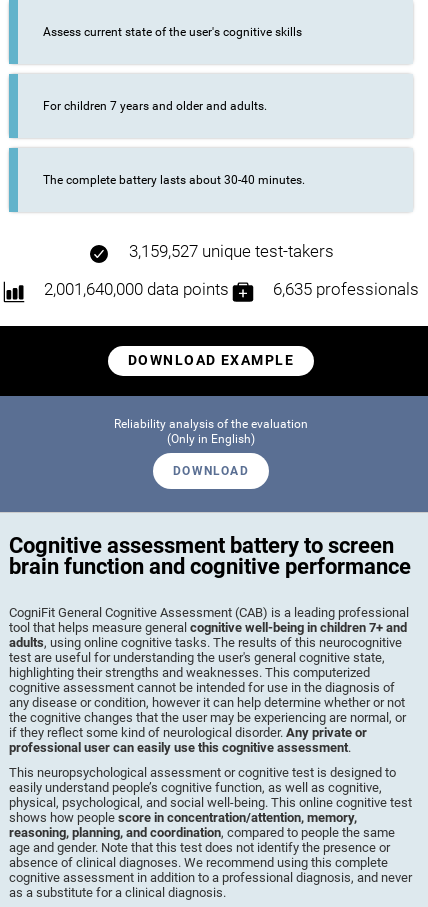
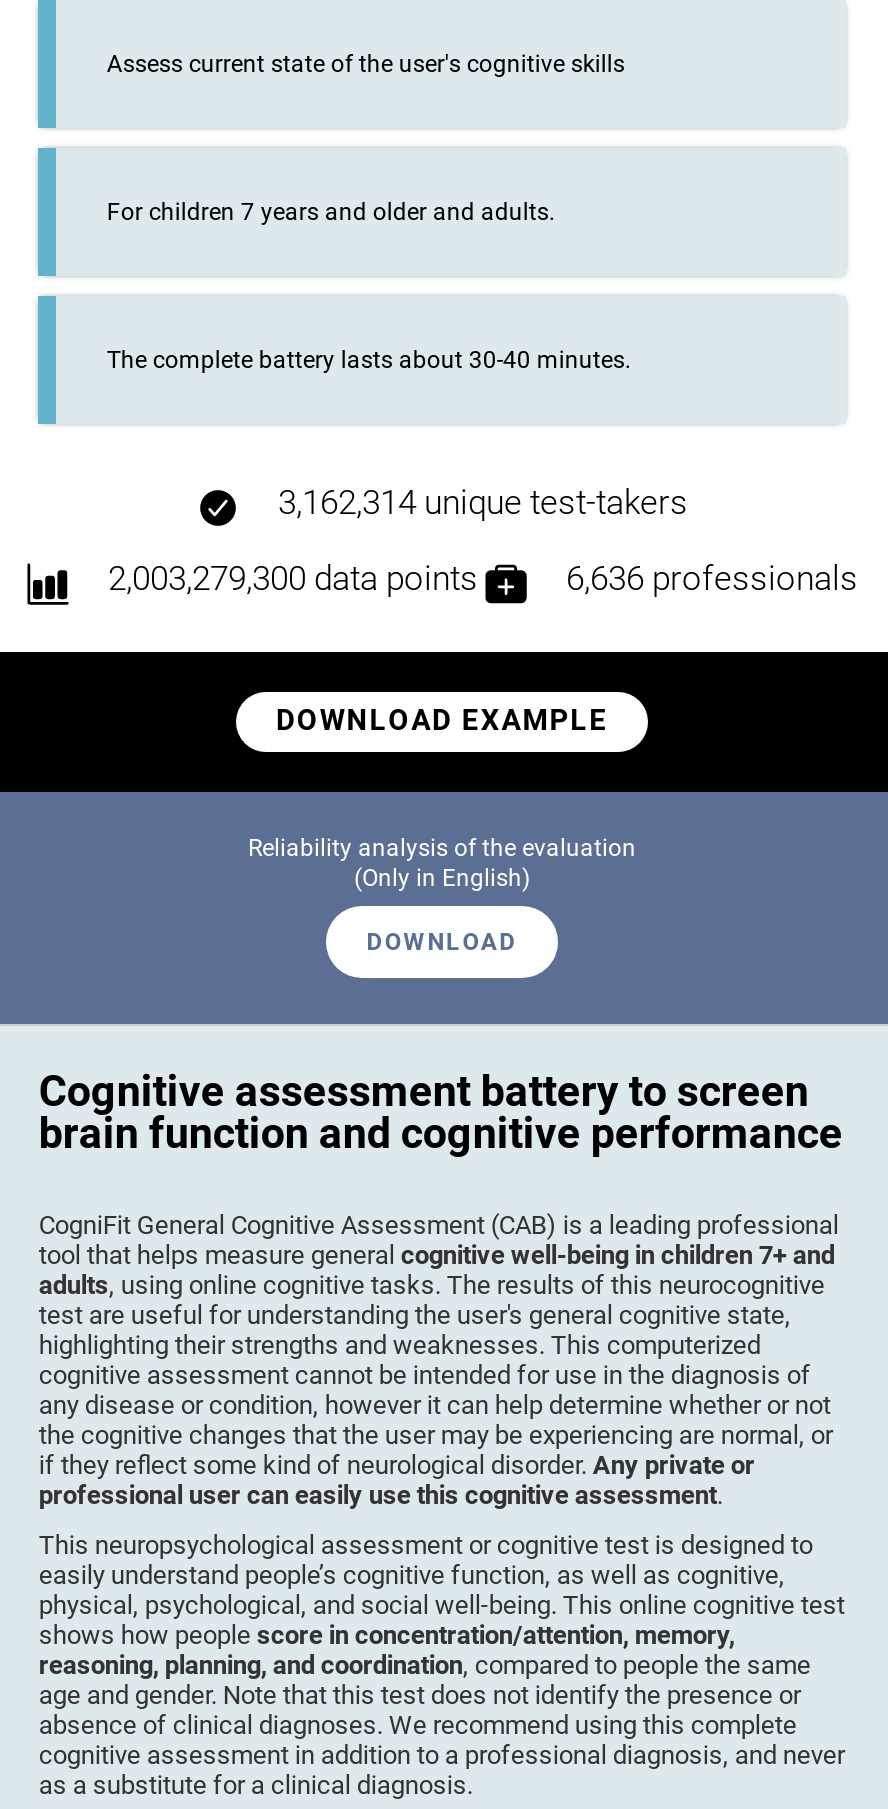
[125,241,334,261] 3,159,527 unique test-takers -> [270,482,688,522] 3,162,314 unique test-takers
[40,279,229,299] 2,001,640,000 data points -> [100,558,478,598] 2,003,279,300 data points
[269,279,419,299] 6,635 professionals -> [558,558,858,598] 6,636 professionals

